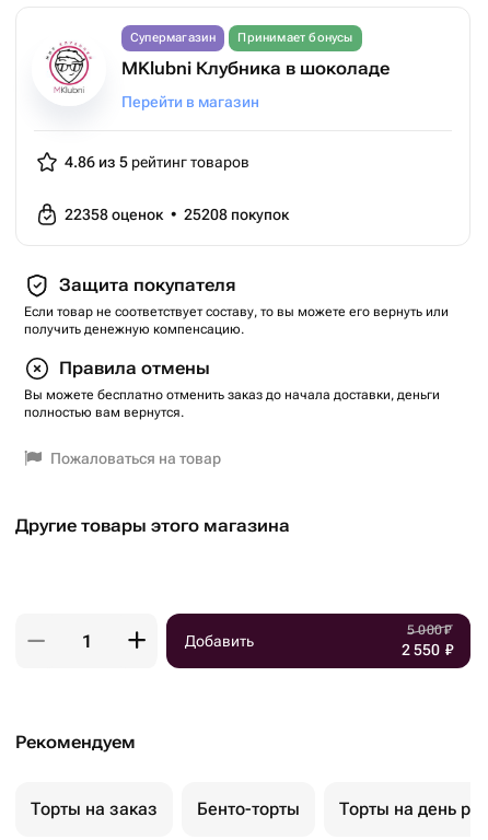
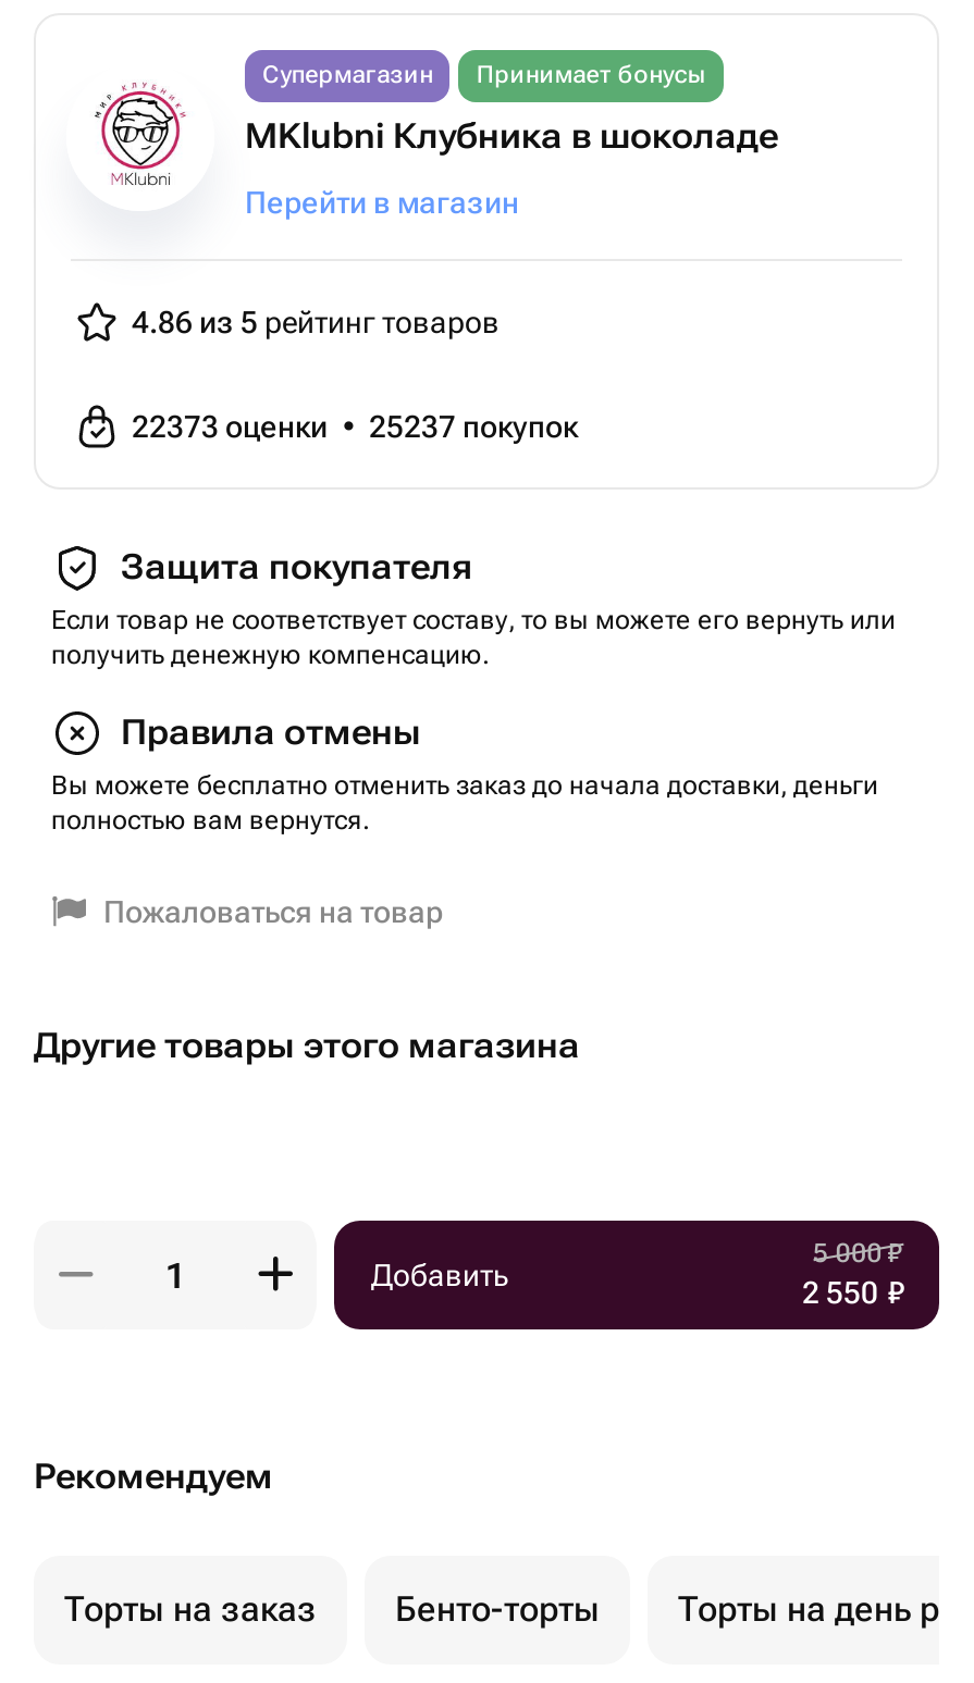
[65,206,289,223] 22358 оценок • 25208 покупок -> [132,409,578,444] 22373 оценки • 25237 покупок

